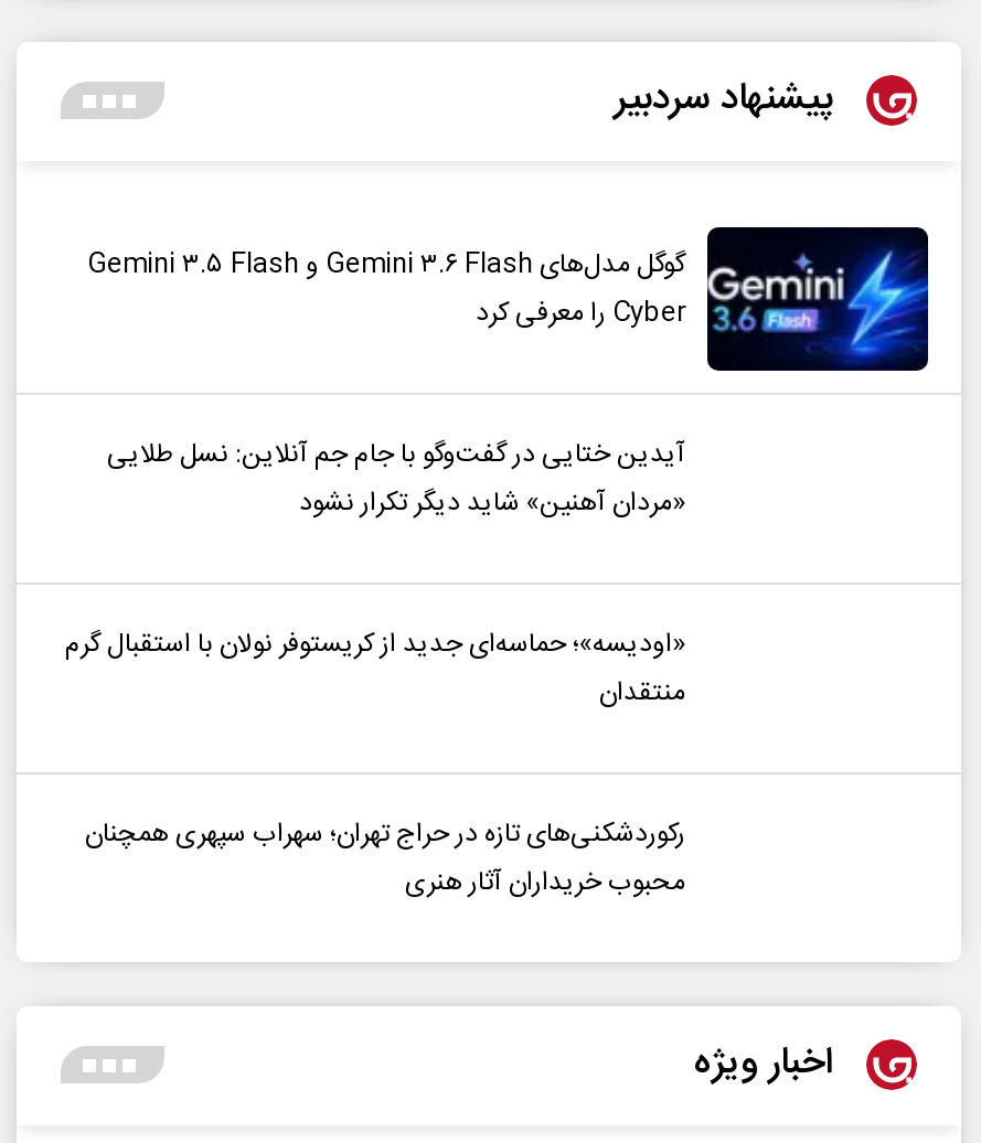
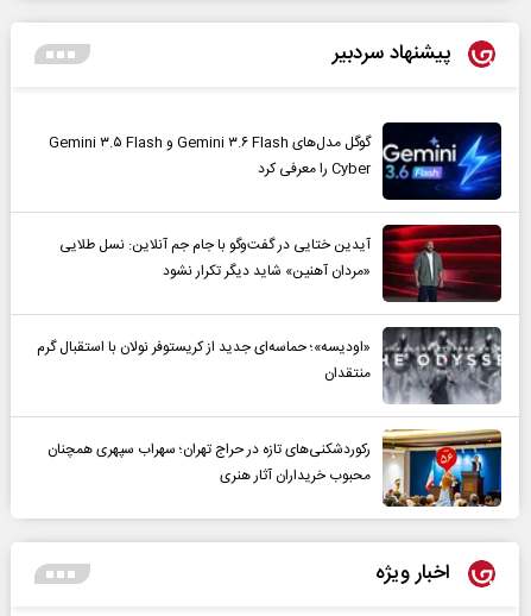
none -> [381,224,502,303] [image]
none -> [381,326,502,406] [image]
none -> [381,428,502,508] [image]

